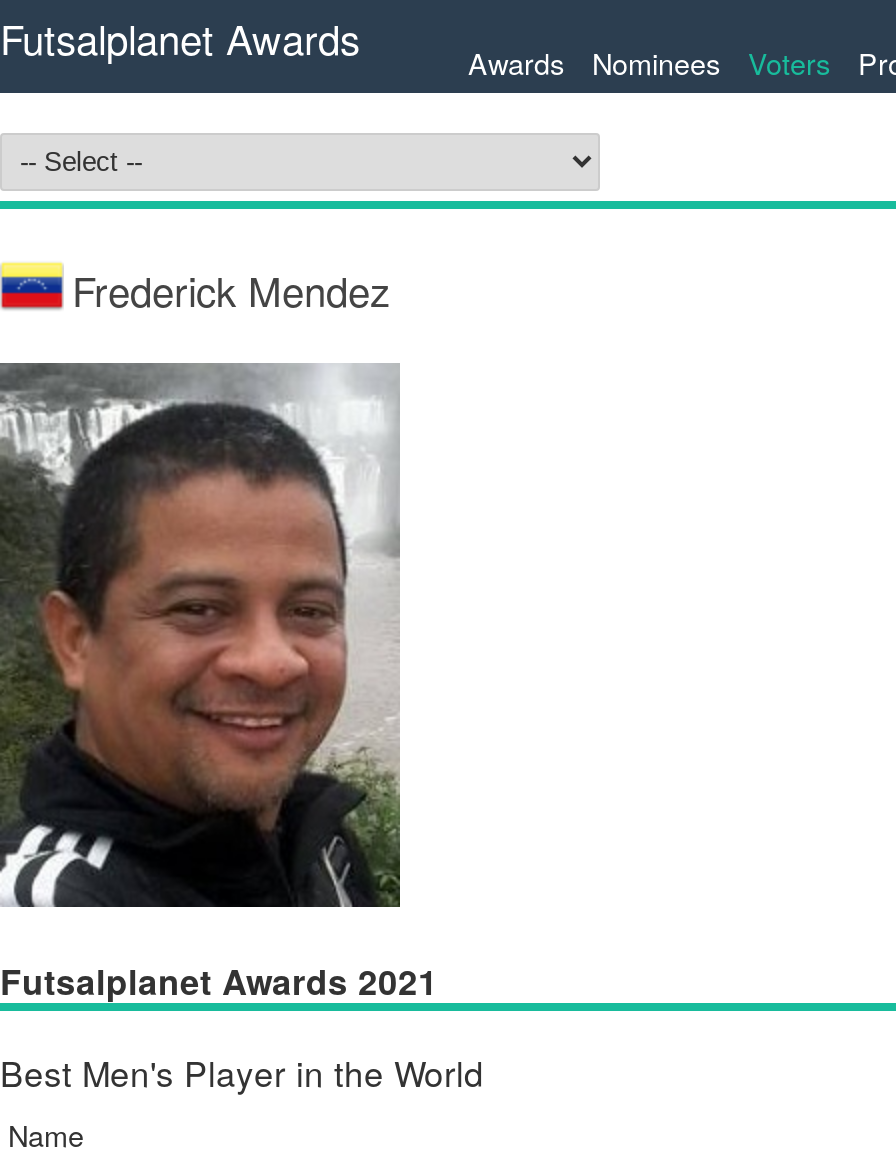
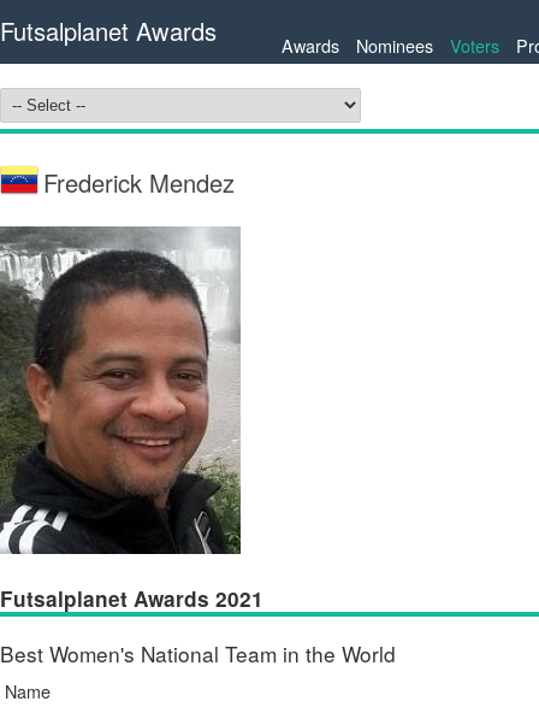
[0,1047,484,1097] Best Men's Player in the World -> [0,638,396,668] Best Women's National Team in the World

